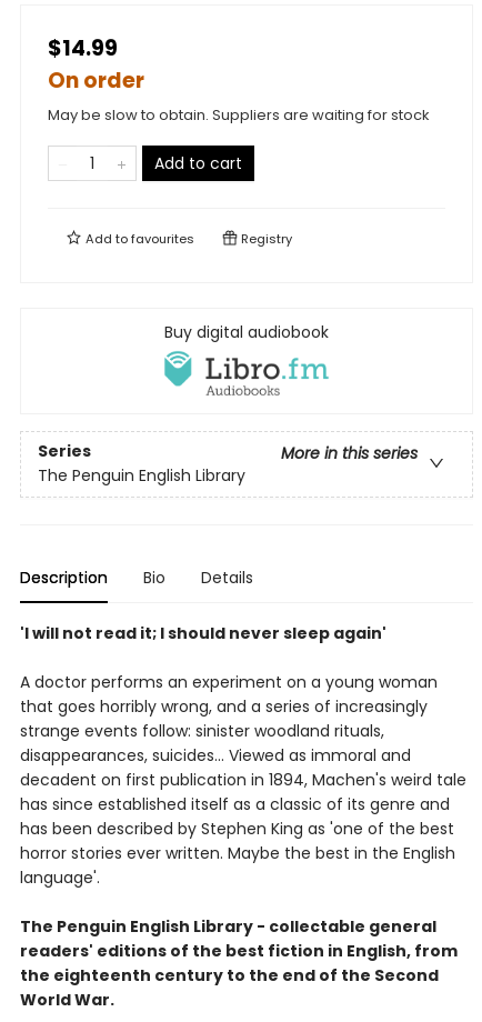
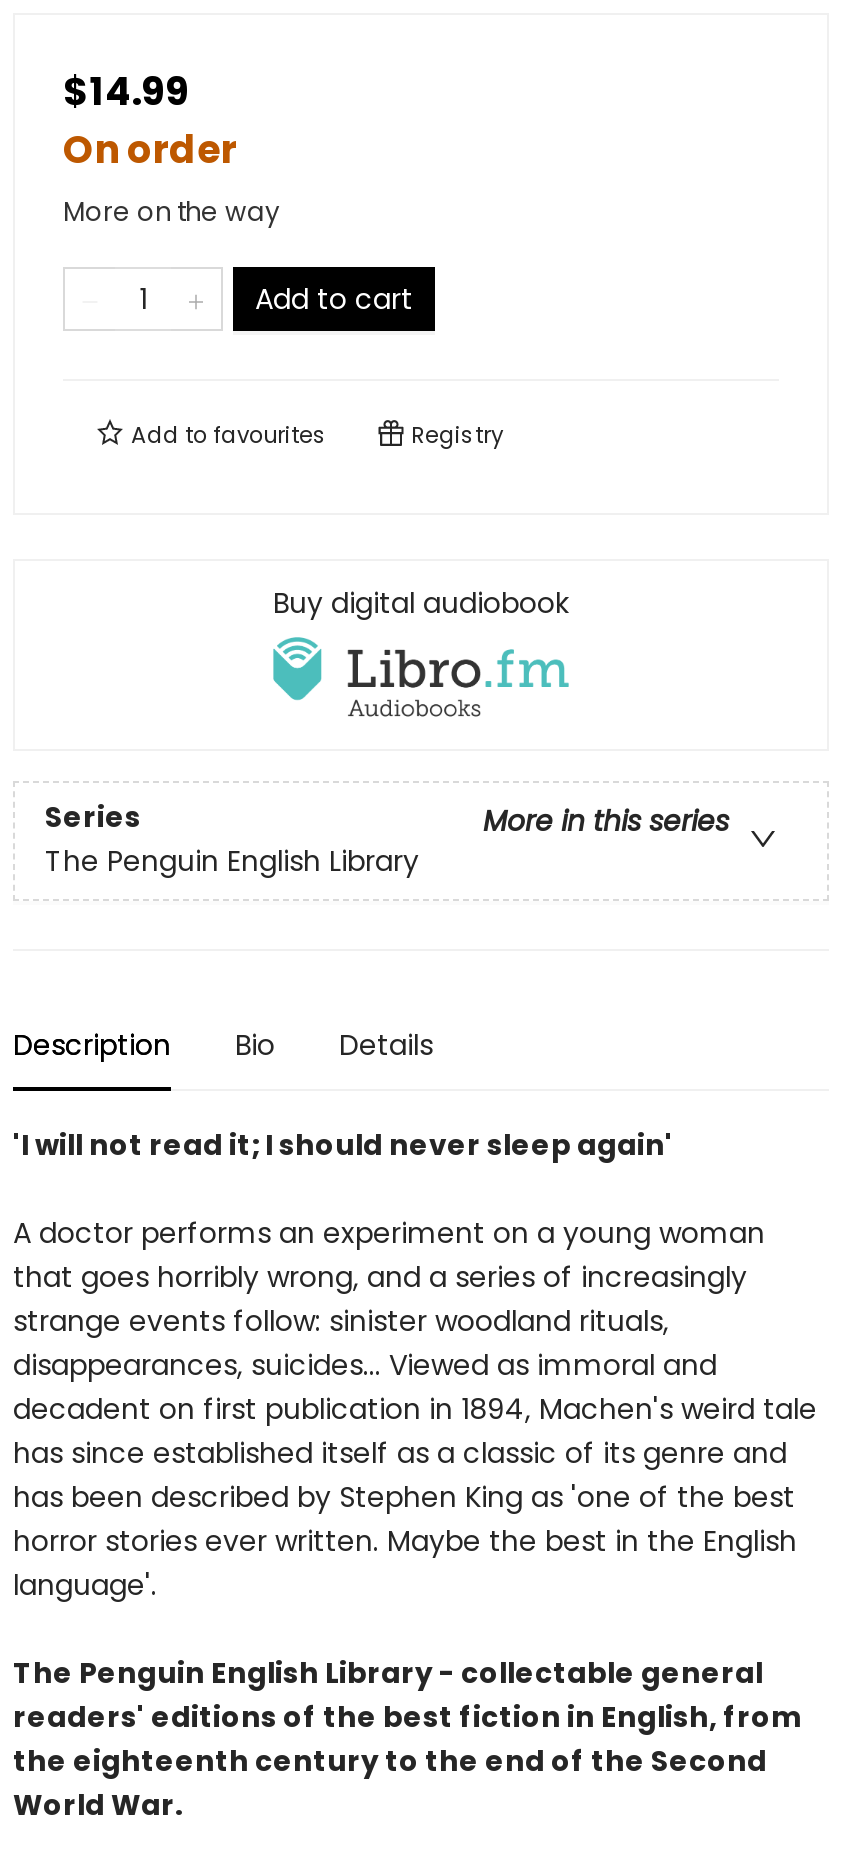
[48,104,430,125] May be slow to obtain. Suppliers are waiting for stock -> [63,193,279,231] More on the way

